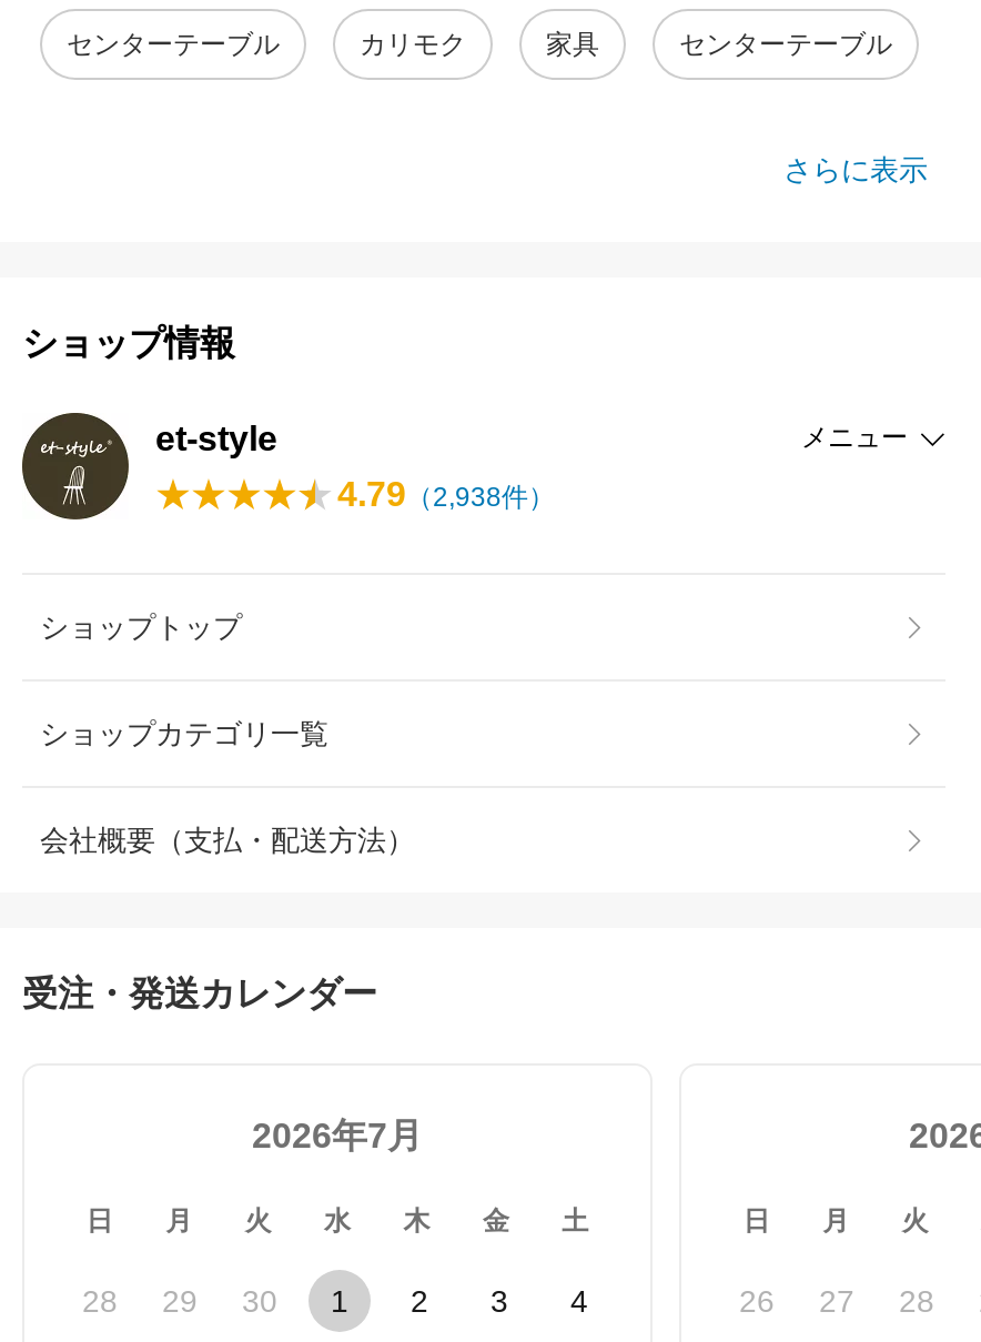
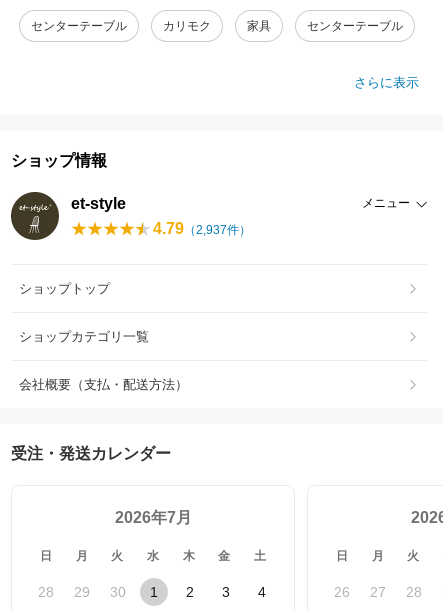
[337,476,555,513] 4.79（2,938件） -> [153,220,251,237] 4.79（2,937件）

